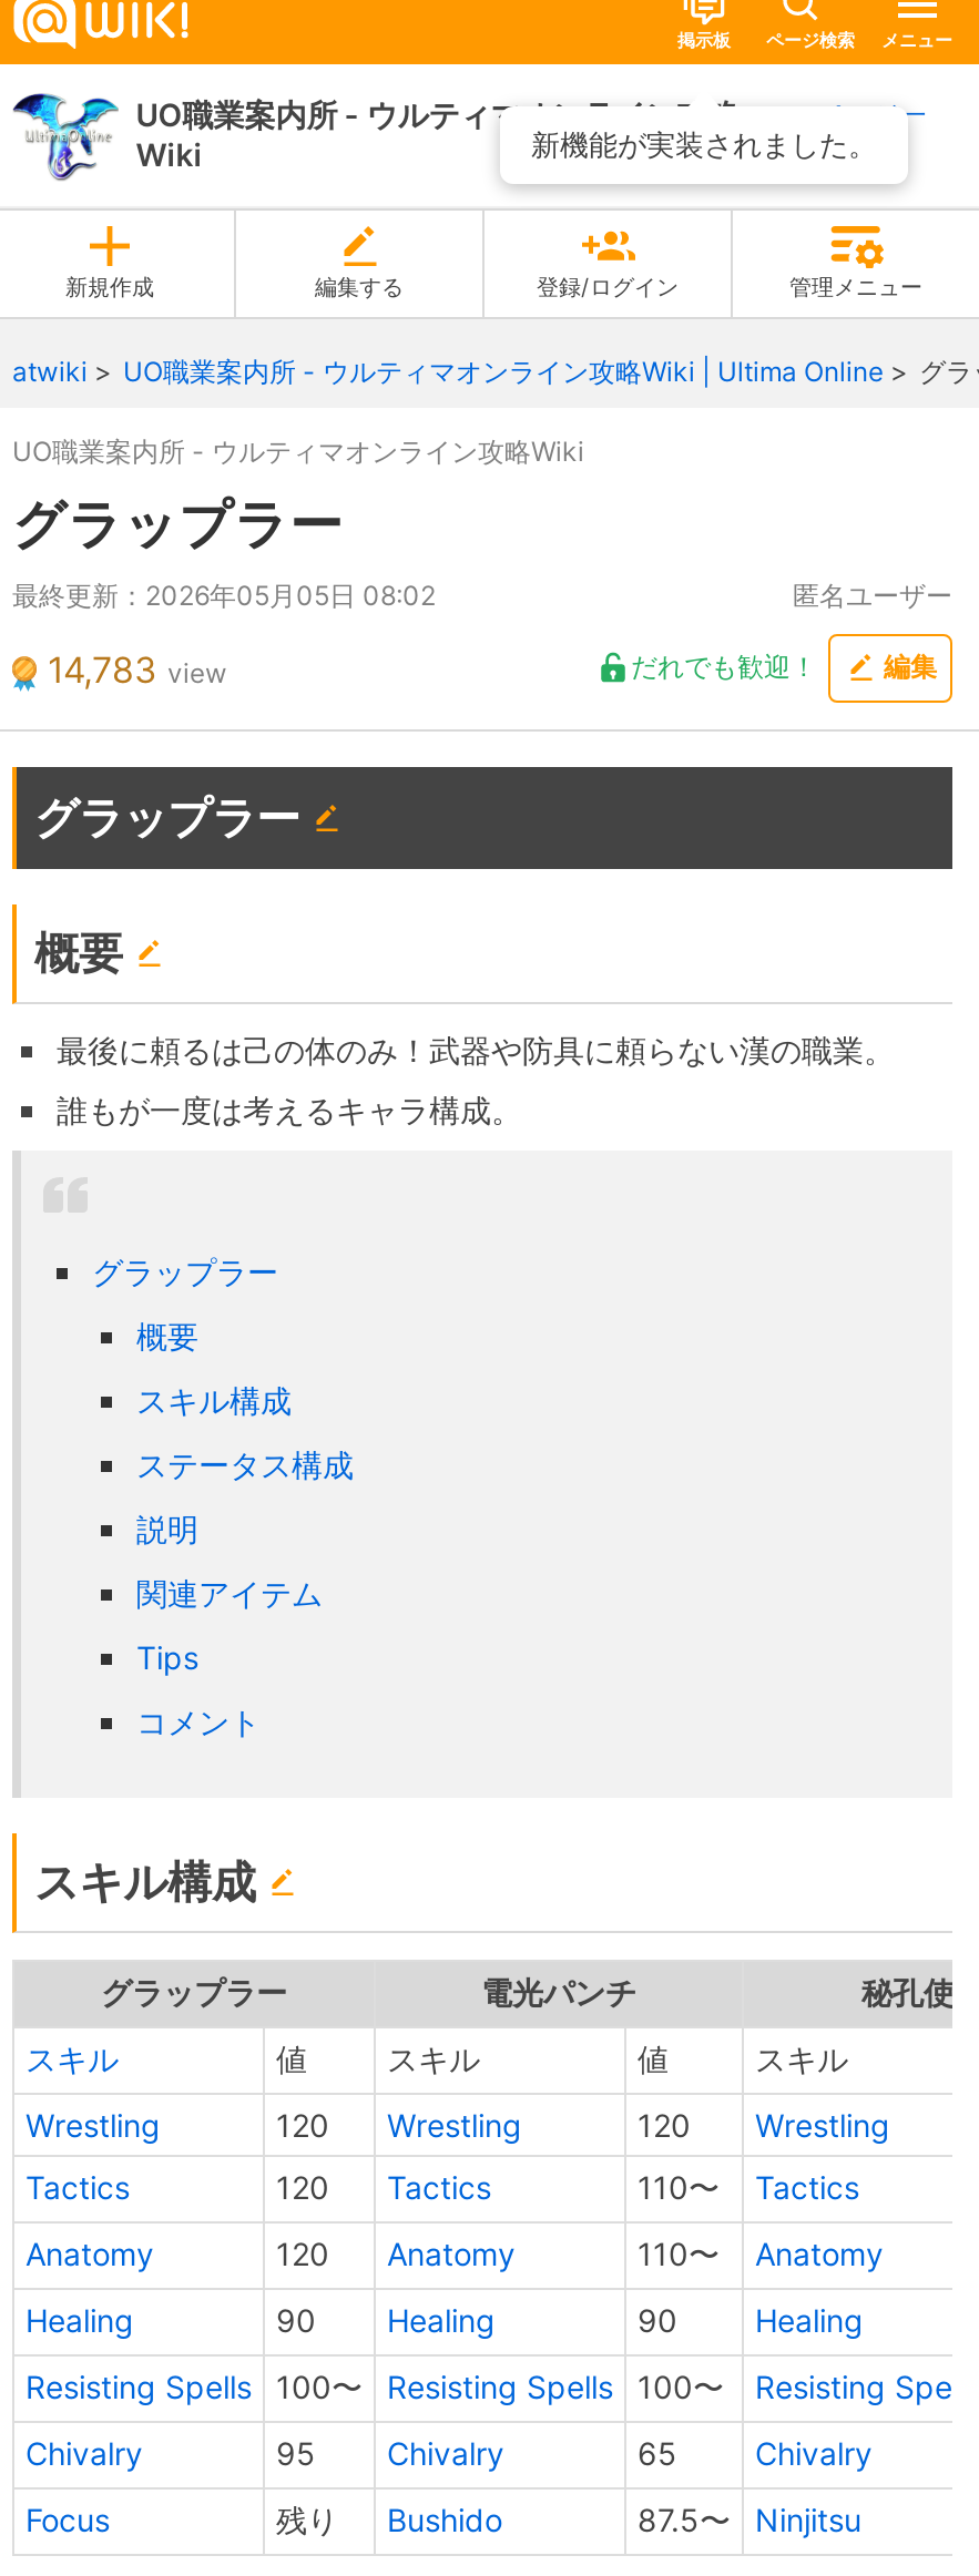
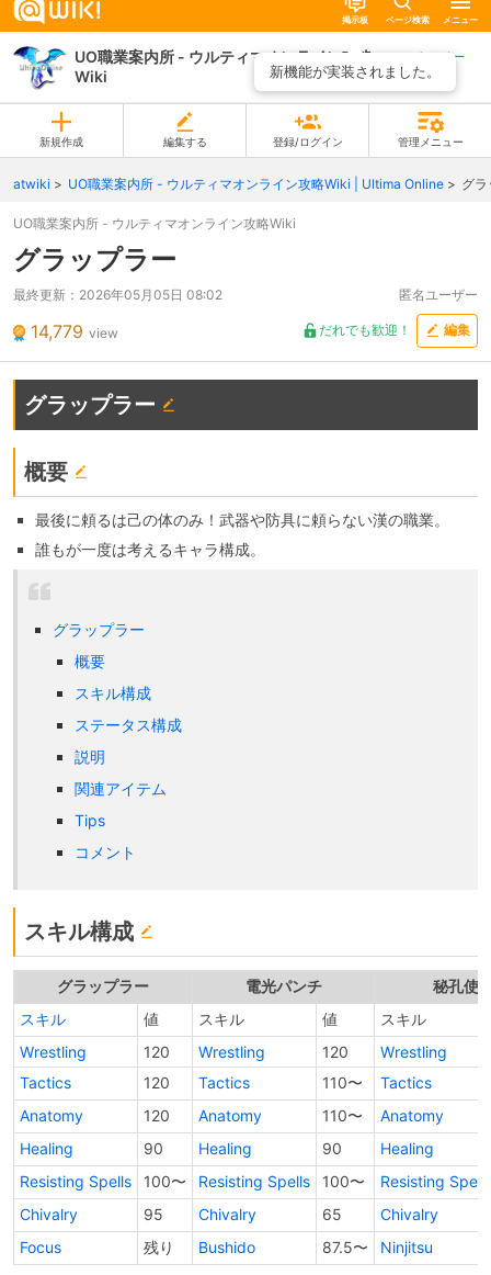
[48,646,227,691] 14,783 view -> [31,320,118,342] 14,779 view

